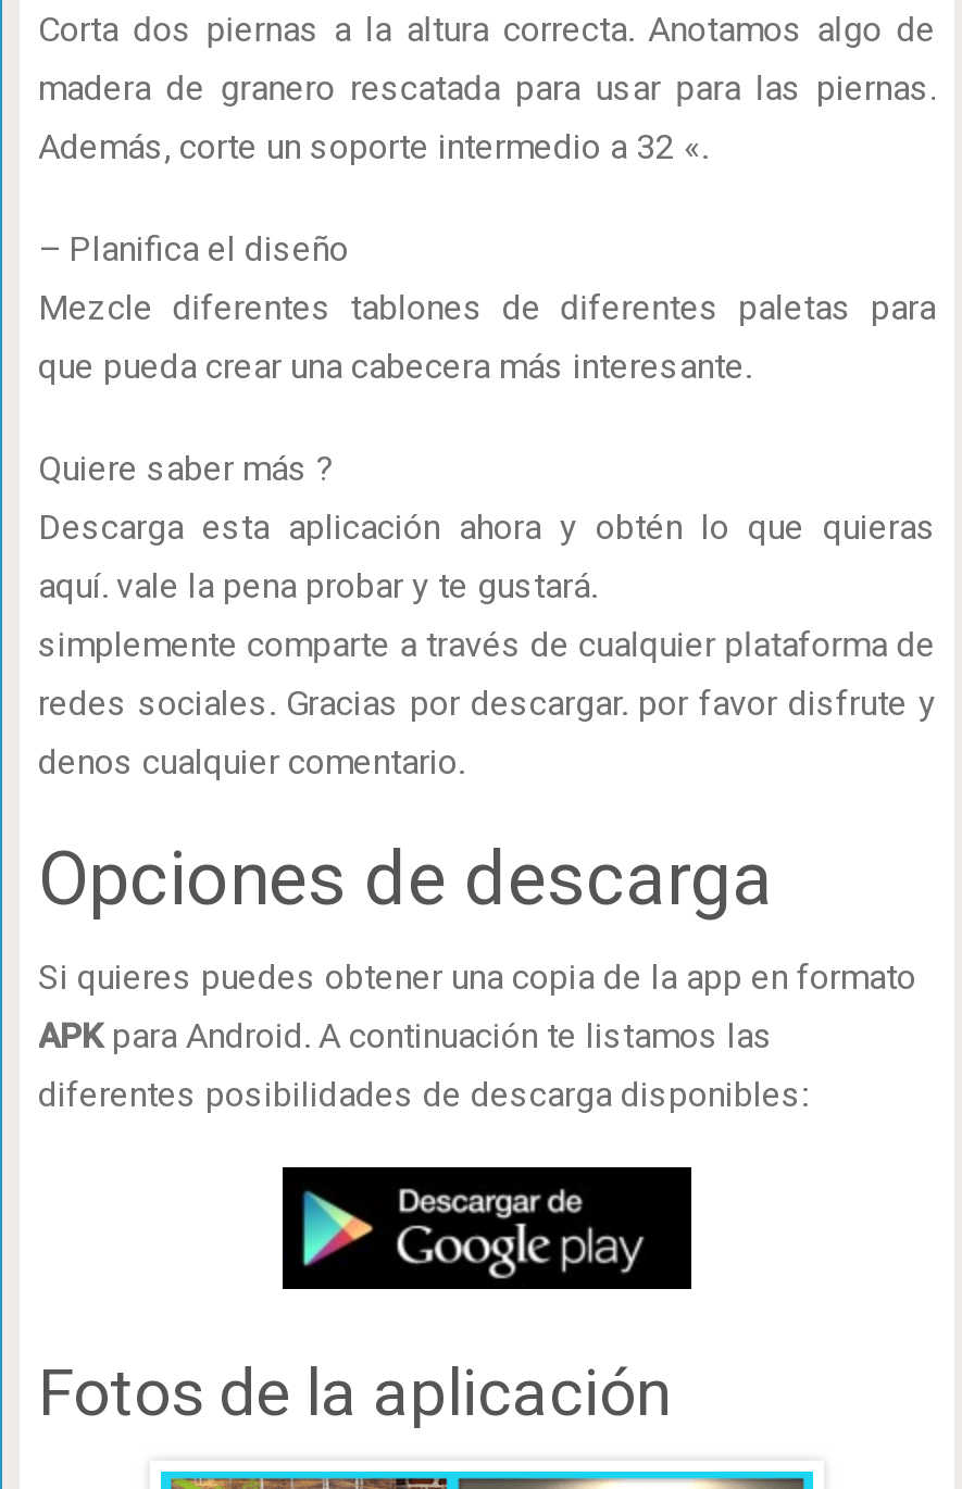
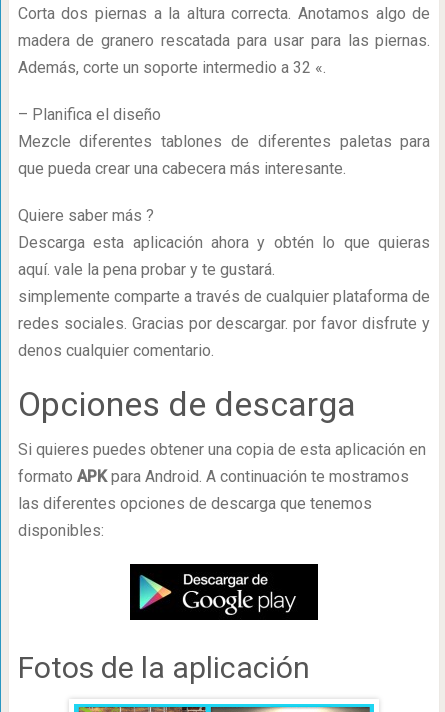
[38,956,916,1115] Si quieres puedes obtener una copia de la app en formato | APK para Android. A continuación te listamos las | diferentes posibilidades de descarga disponibles: -> [17,440,425,540] Si quieres puedes obtener una copia de esta aplicación en | formato APK para Android. A continuación te mostramos | las diferentes opciones de descarga que tenemos | disponibles:

